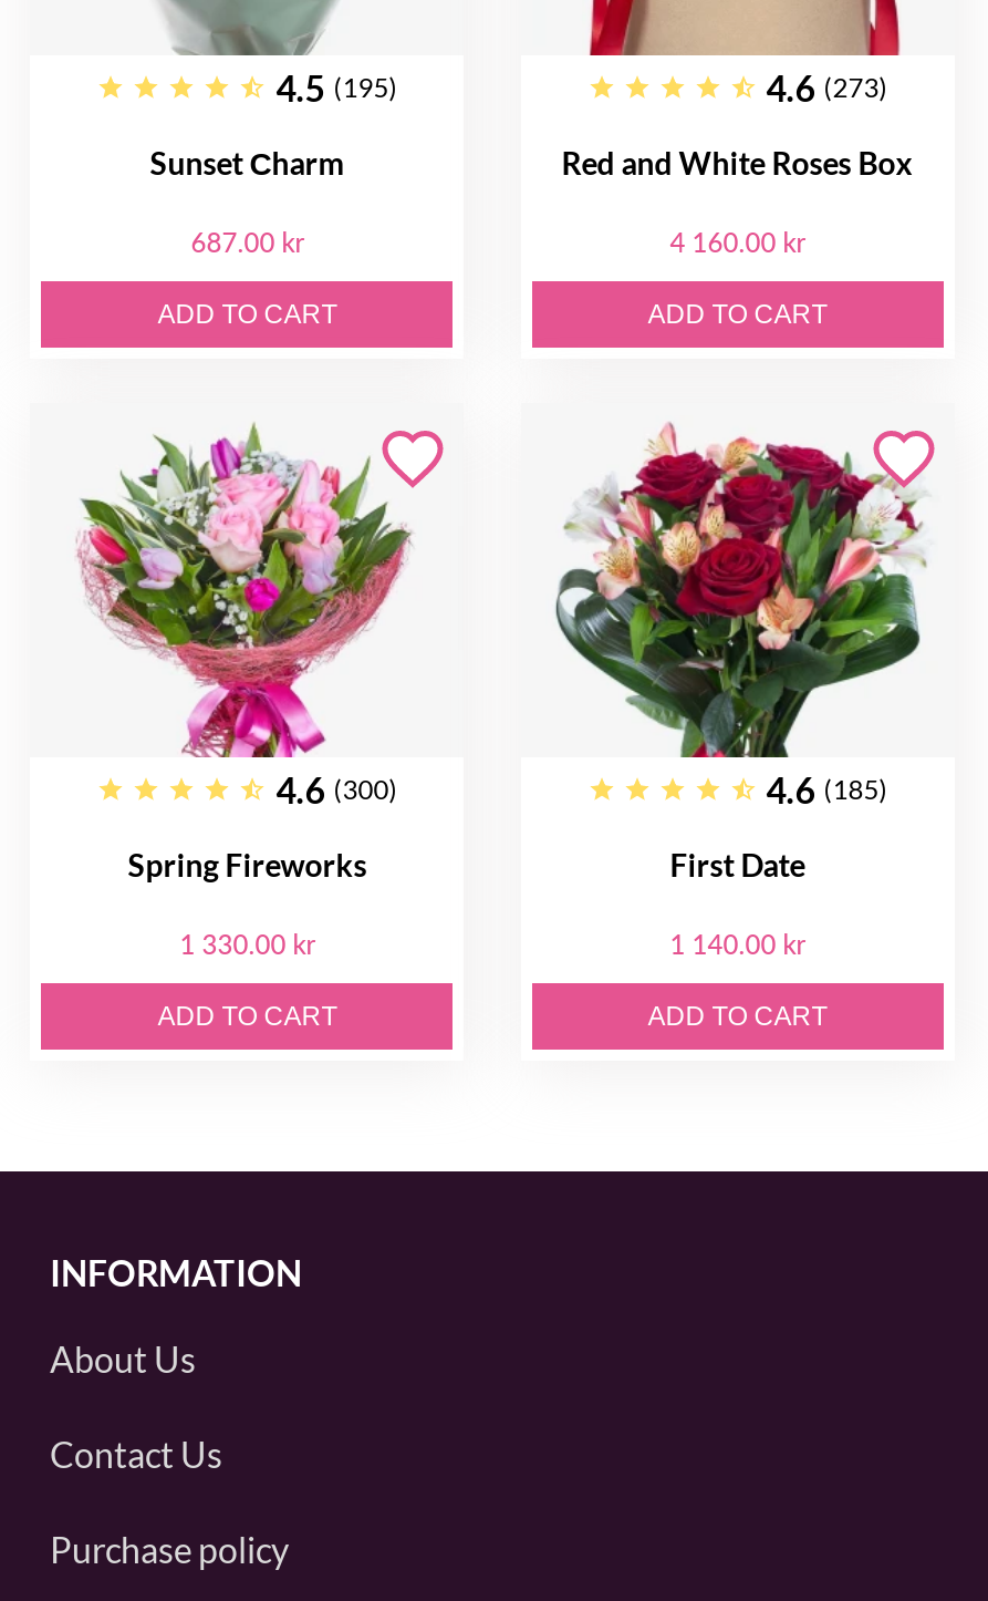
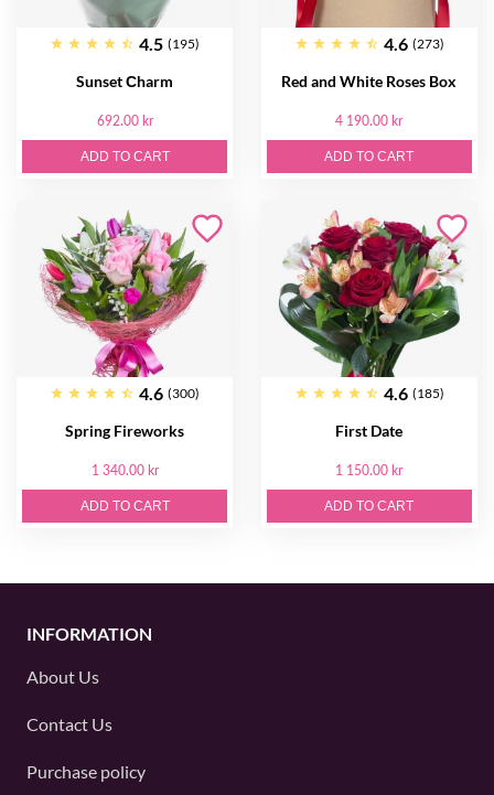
[191,227,304,260] 687.00 kr -> [97,113,153,129] 692.00 kr
[670,227,805,260] 4 160.00 kr -> [336,113,403,129] 4 190.00 kr
[180,929,315,962] 1 330.00 kr -> [91,462,158,479] 1 340.00 kr
[670,929,805,962] 1 140.00 kr -> [336,462,403,479] 1 150.00 kr

